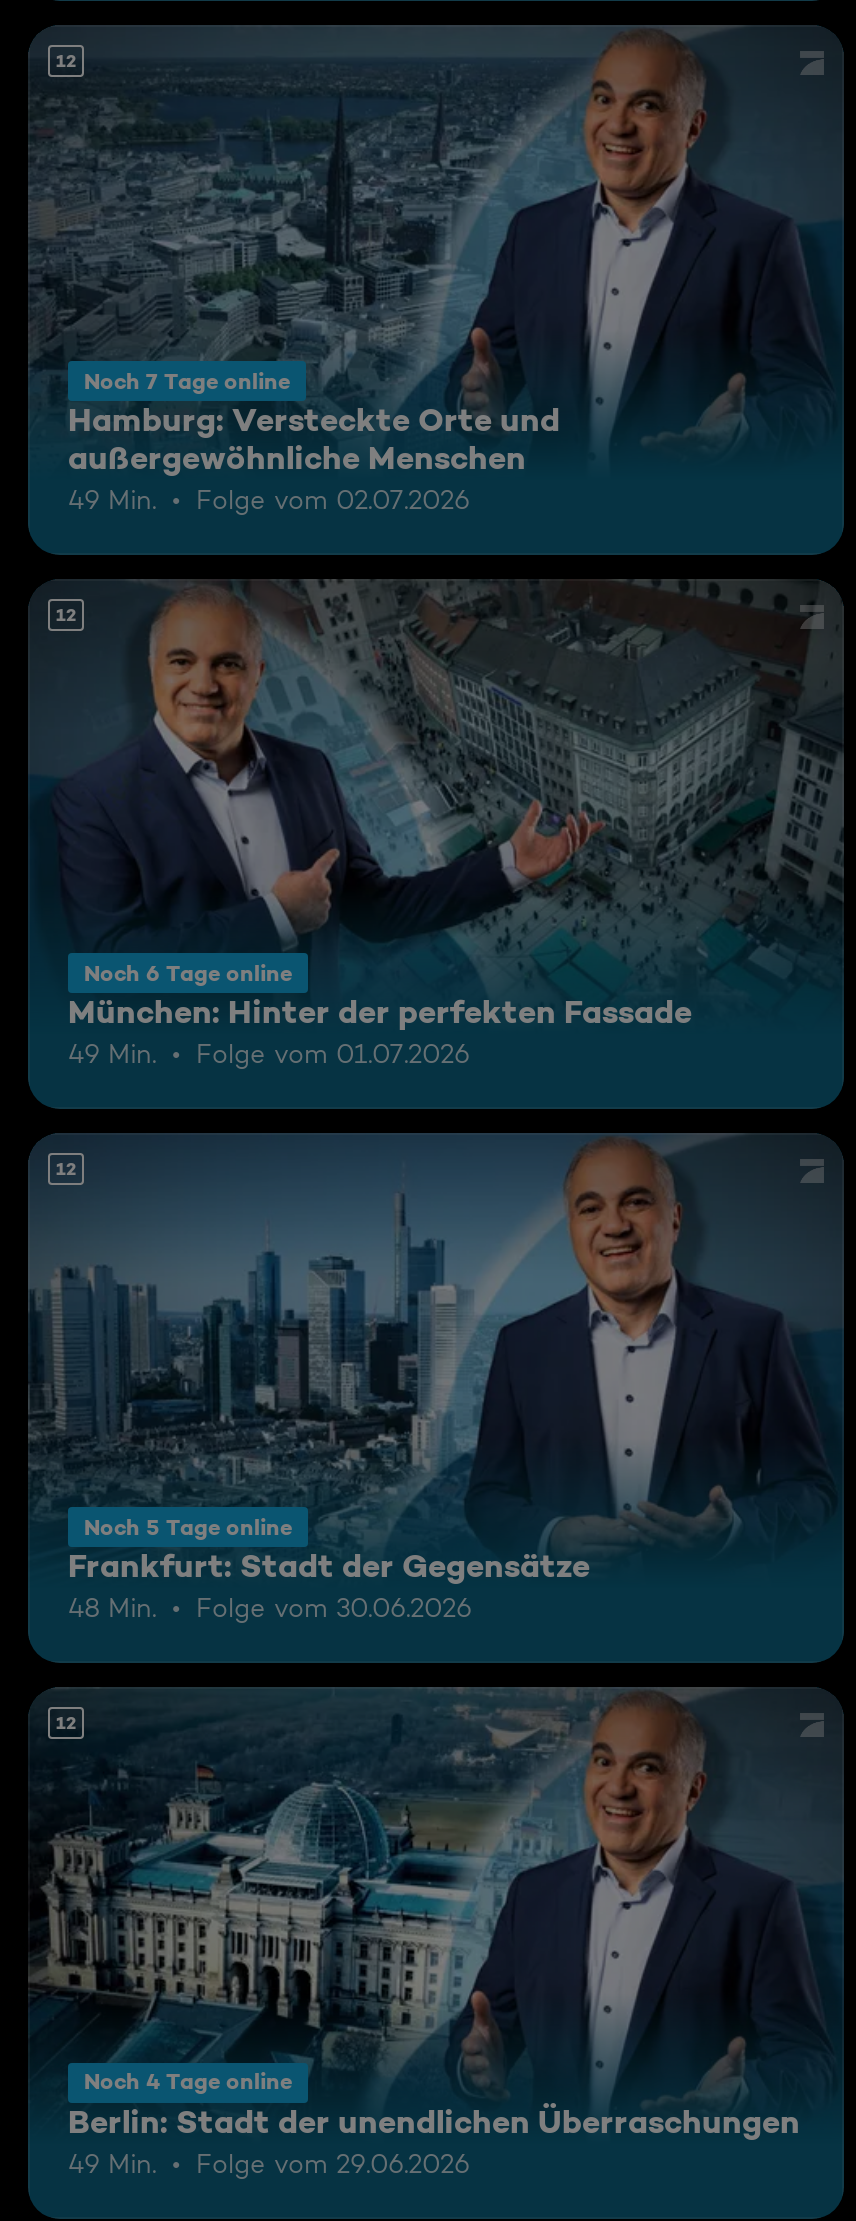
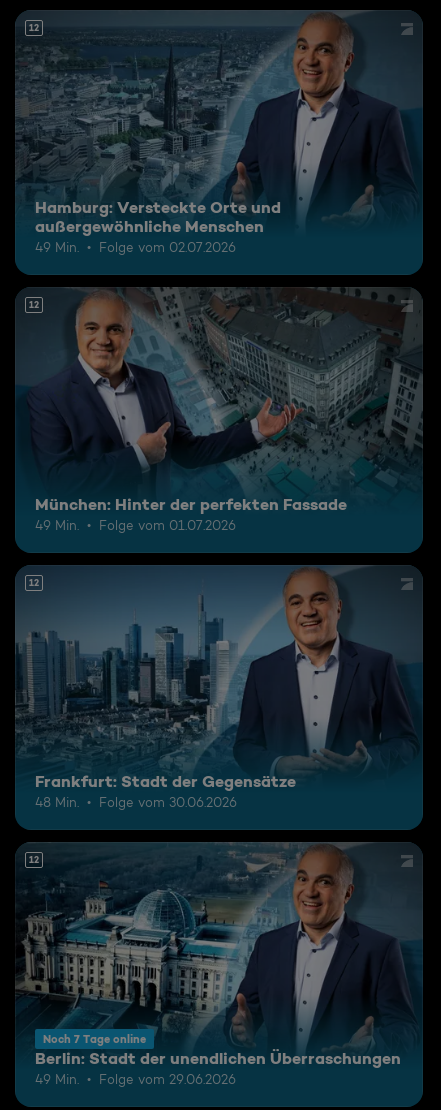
moved [84,366,290,394] -> [43,1031,146,1045]: Noch 7 Tage online
[84,958,292,986] Noch 6 Tage online -> none
[84,1513,292,1541] Noch 5 Tage online -> none
[84,2067,292,2095] Noch 4 Tage online -> none

